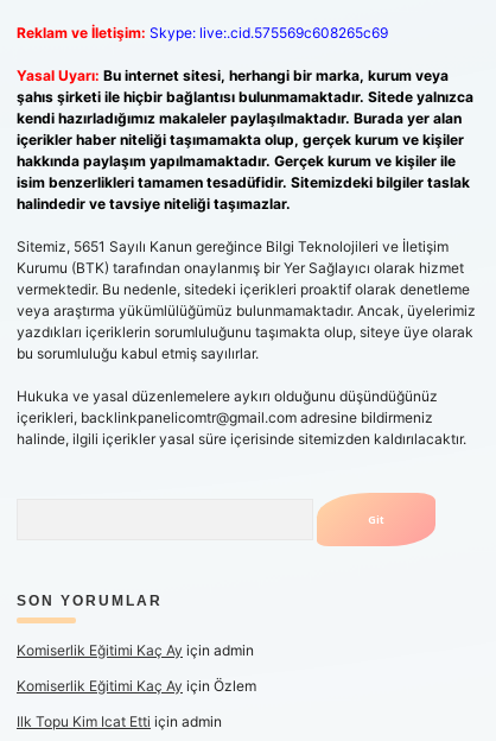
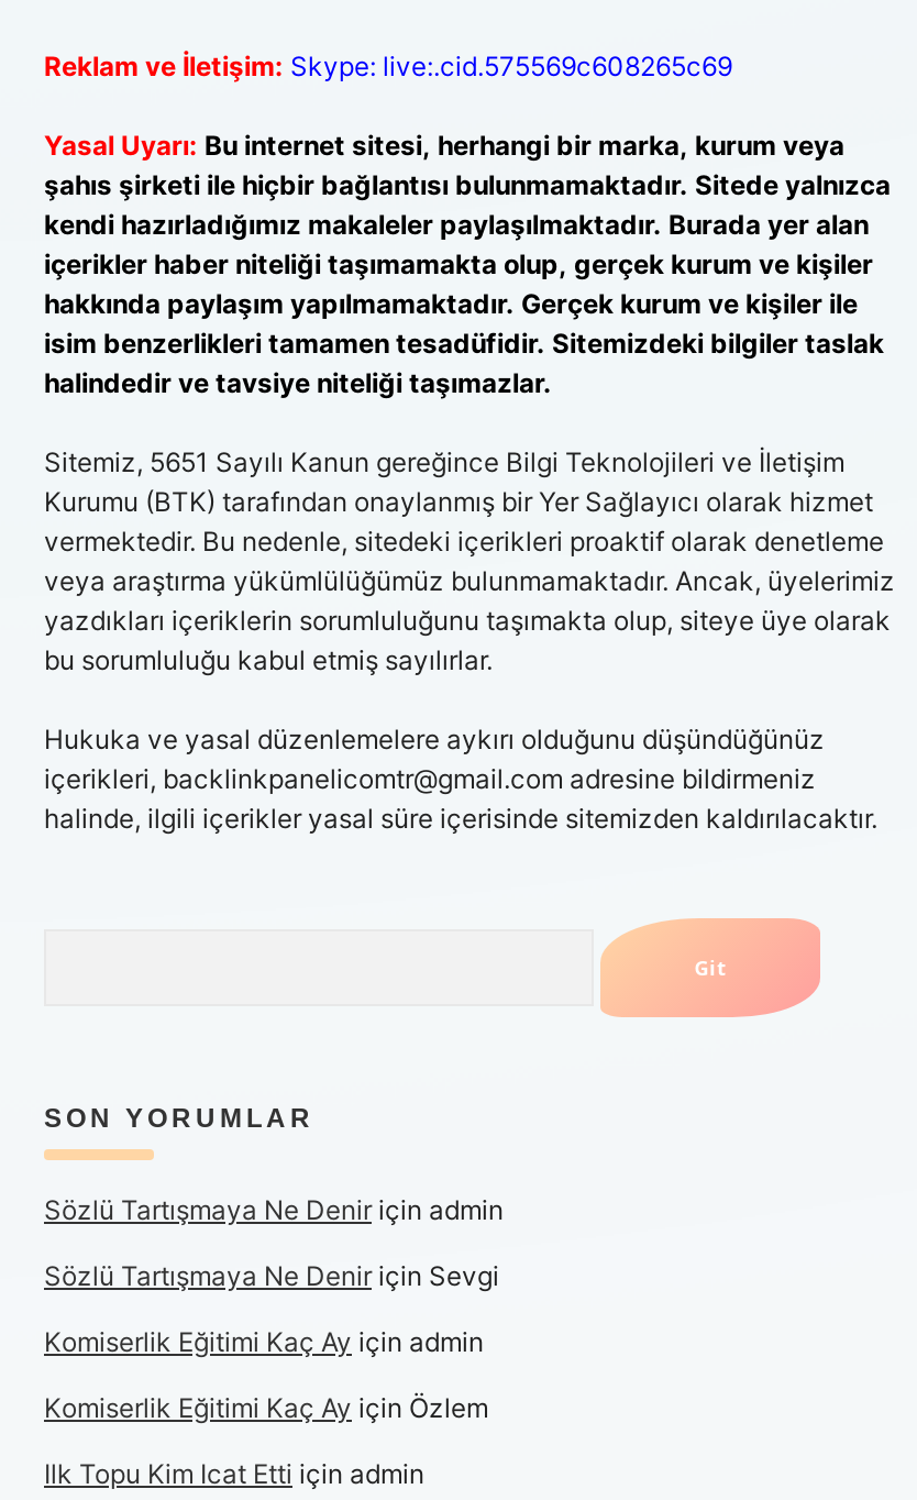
none -> [44,1193,504,1292] Sözlü Tartışmaya Ne Denir için admin | Sözlü Tartışmaya Ne Denir için Sevgi

